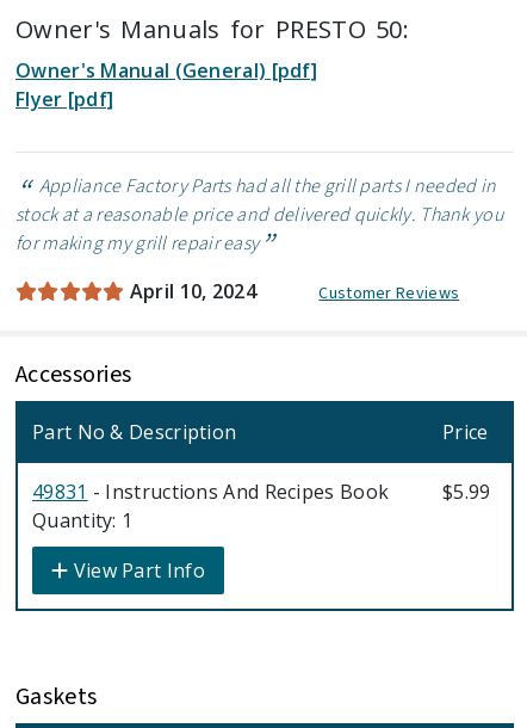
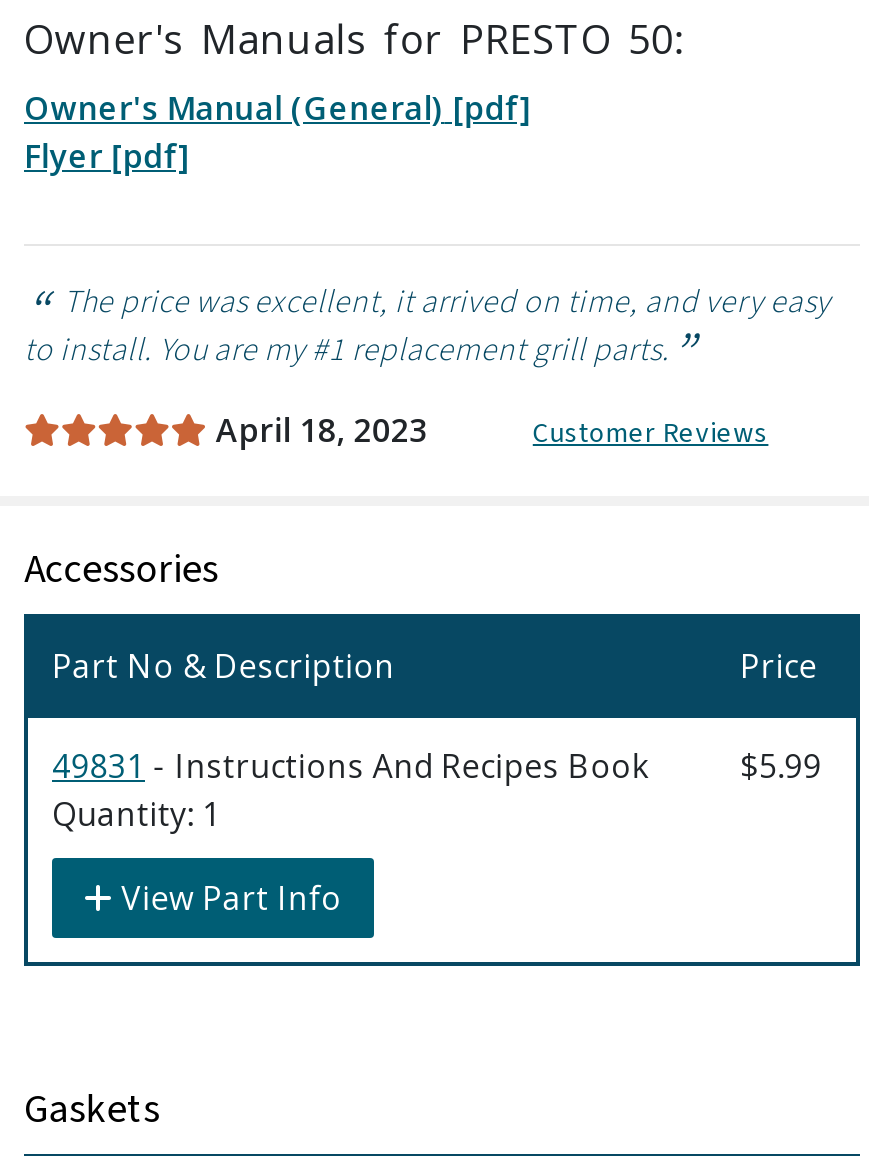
[15,173,503,256] Appliance Factory Parts had all the grill parts I needed in | stock at a reasonable price and delivered quickly. Thank you | for making my grill repair easy -> [24,279,830,371] The price was excellent, it arrived on time, and very easy | to install. You are my #1 replacement grill parts.
[130,278,256,304] April 10, 2024 -> [216,407,428,451] April 18, 2023

